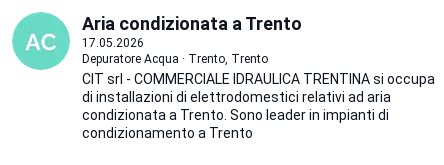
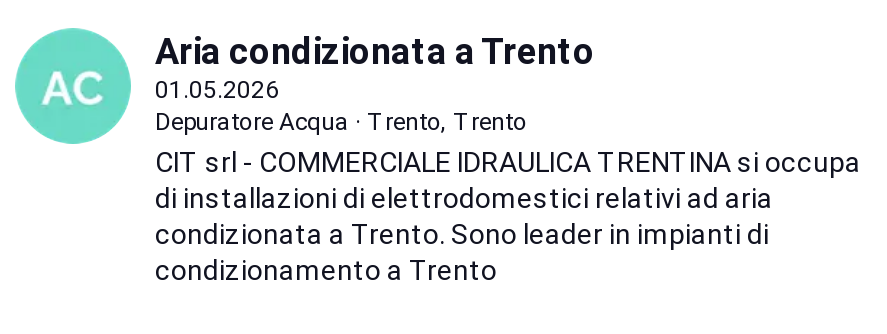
[82,36,144,50] 17.05.2026 -> [155,76,279,104] 01.05.2026

